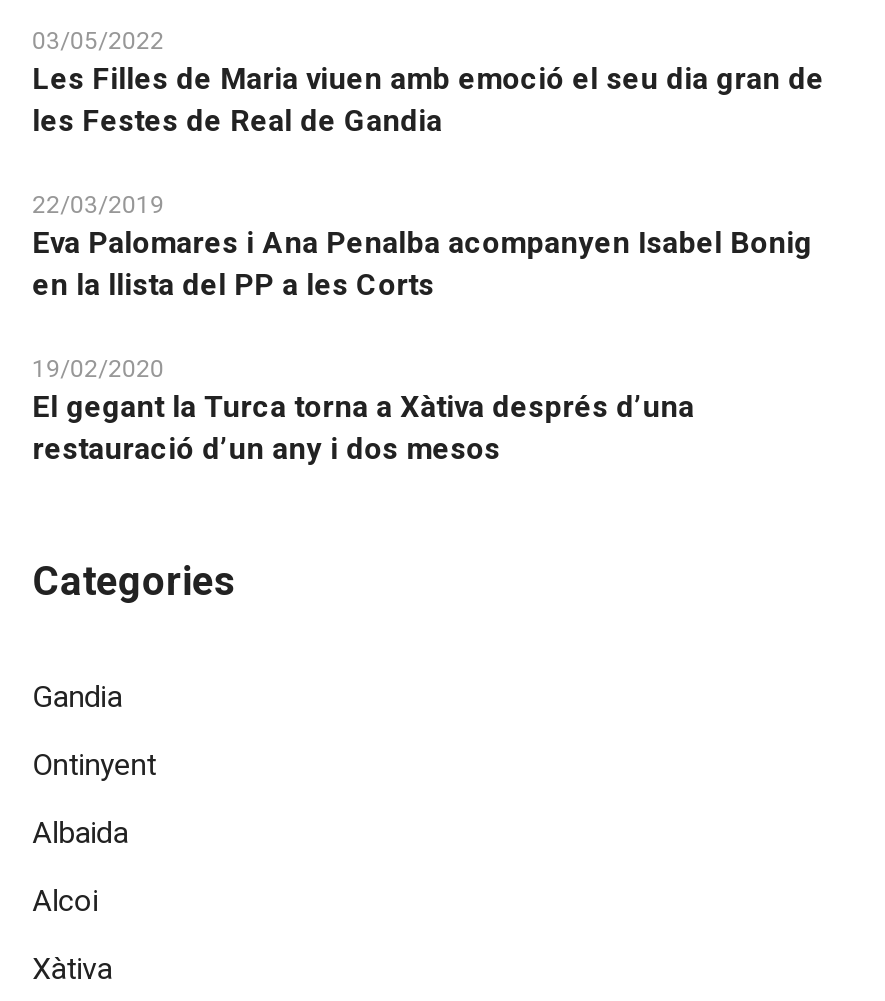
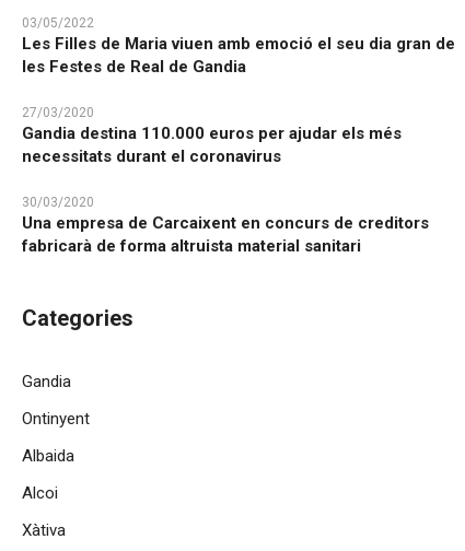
[32,191,812,303] 22/03/2019 | Eva Palomares i Ana Penalba acompanyen Isabel Bonig | en la llista del PP a les Corts -> [22,105,402,166] 27/03/2020 | Gandia destina 110.000 euros per ajudar els més | necessitats durant el coronavirus
[32,355,694,467] 19/02/2020 | El gegant la Turca torna a Xàtiva després d’una | restauració d’un any i dos mesos -> [22,195,429,256] 30/03/2020 | Una empresa de Carcaixent en concurs de creditors | fabricarà de forma altruista material sanitari

